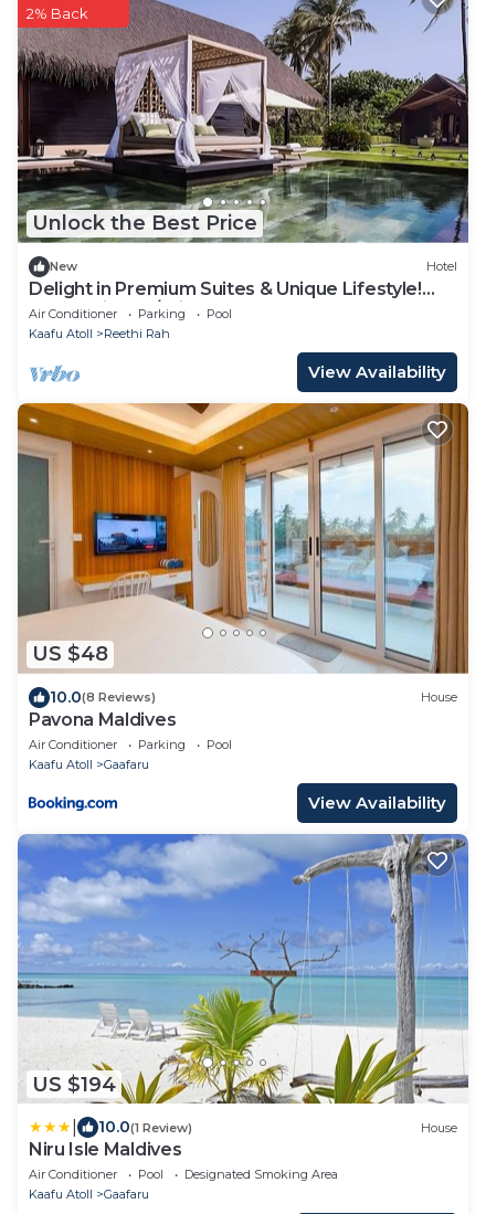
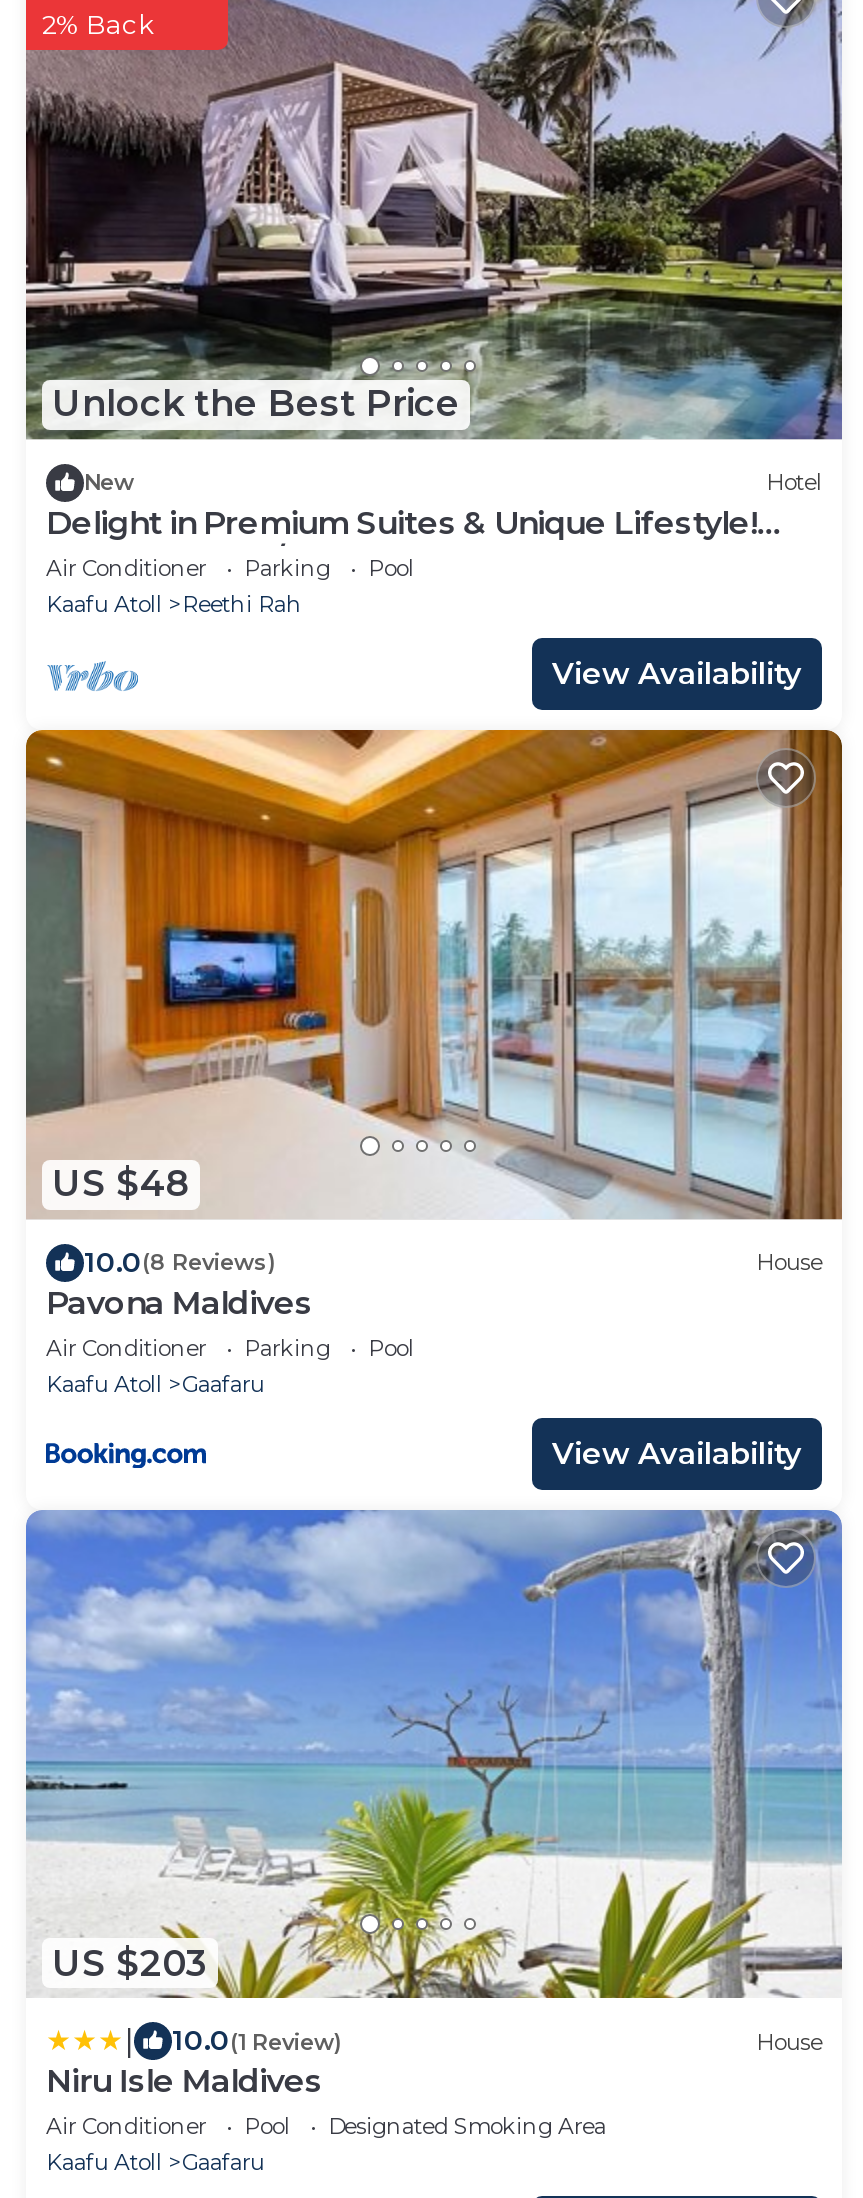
[32,1072,116,1097] US $194 -> [52,1942,208,1986] US $203

